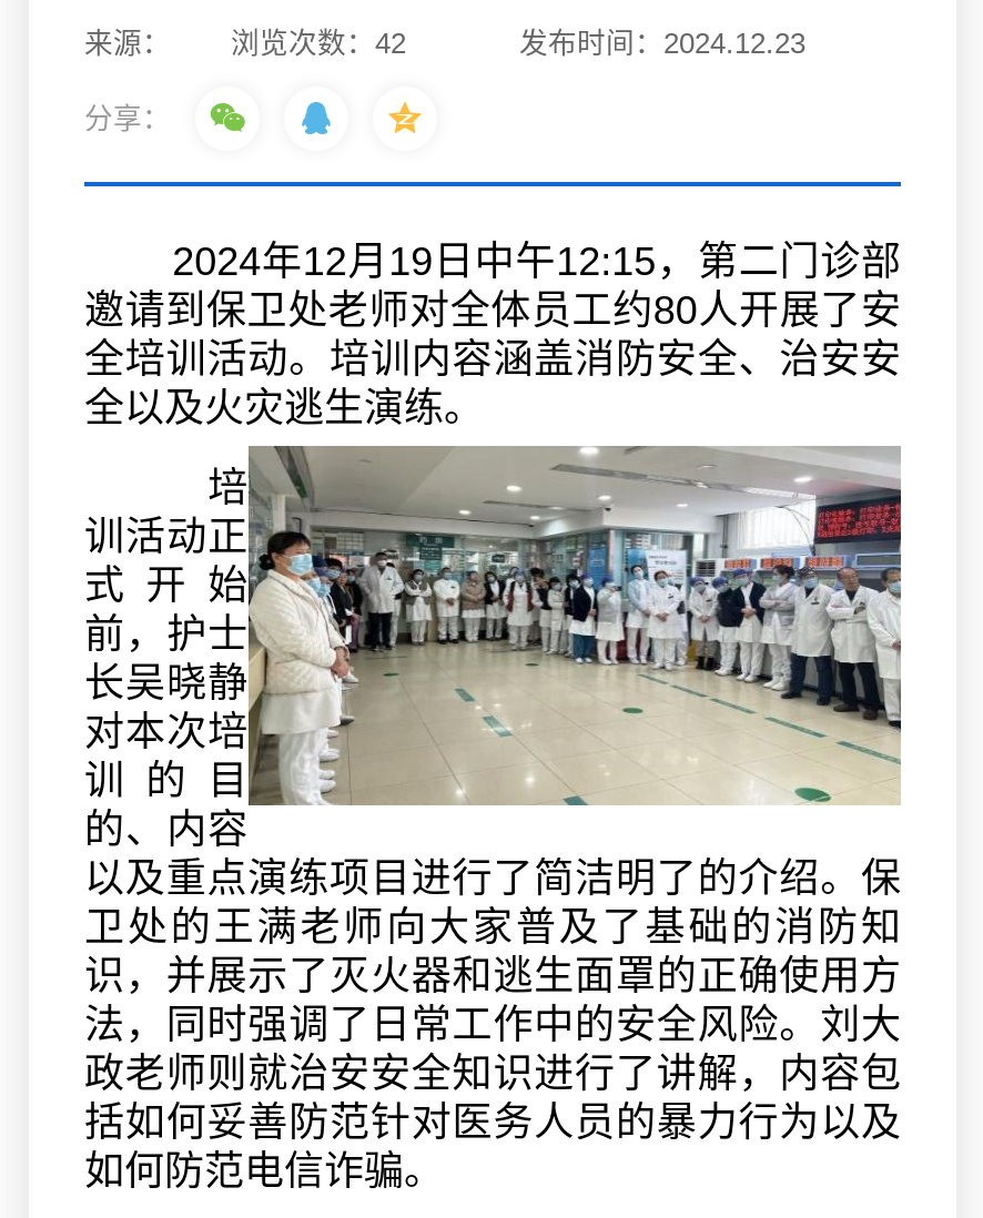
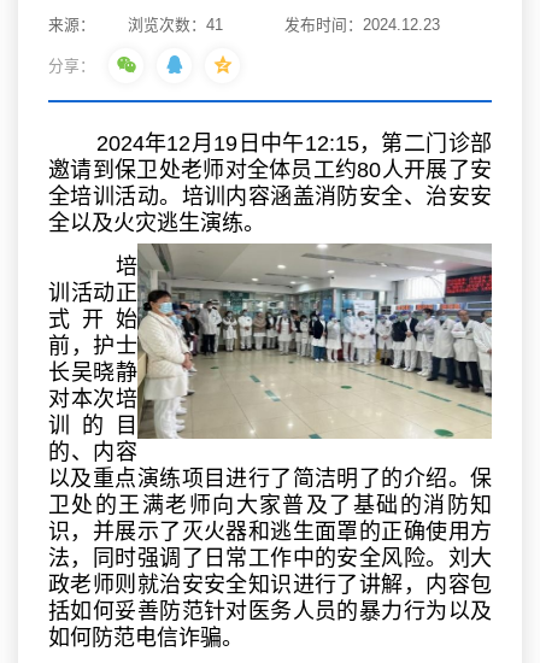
[84,26,406,59] 来源： 浏览次数：42 -> [48,15,223,34] 来源： 浏览次数：41

